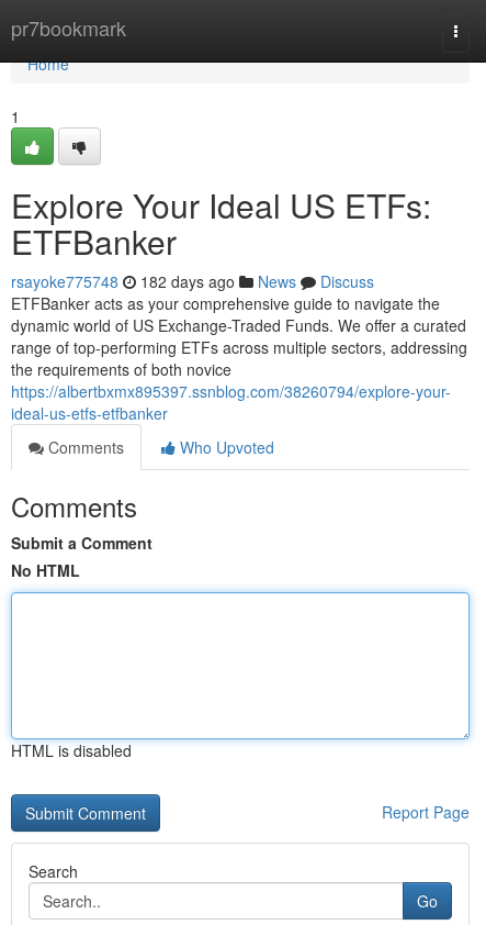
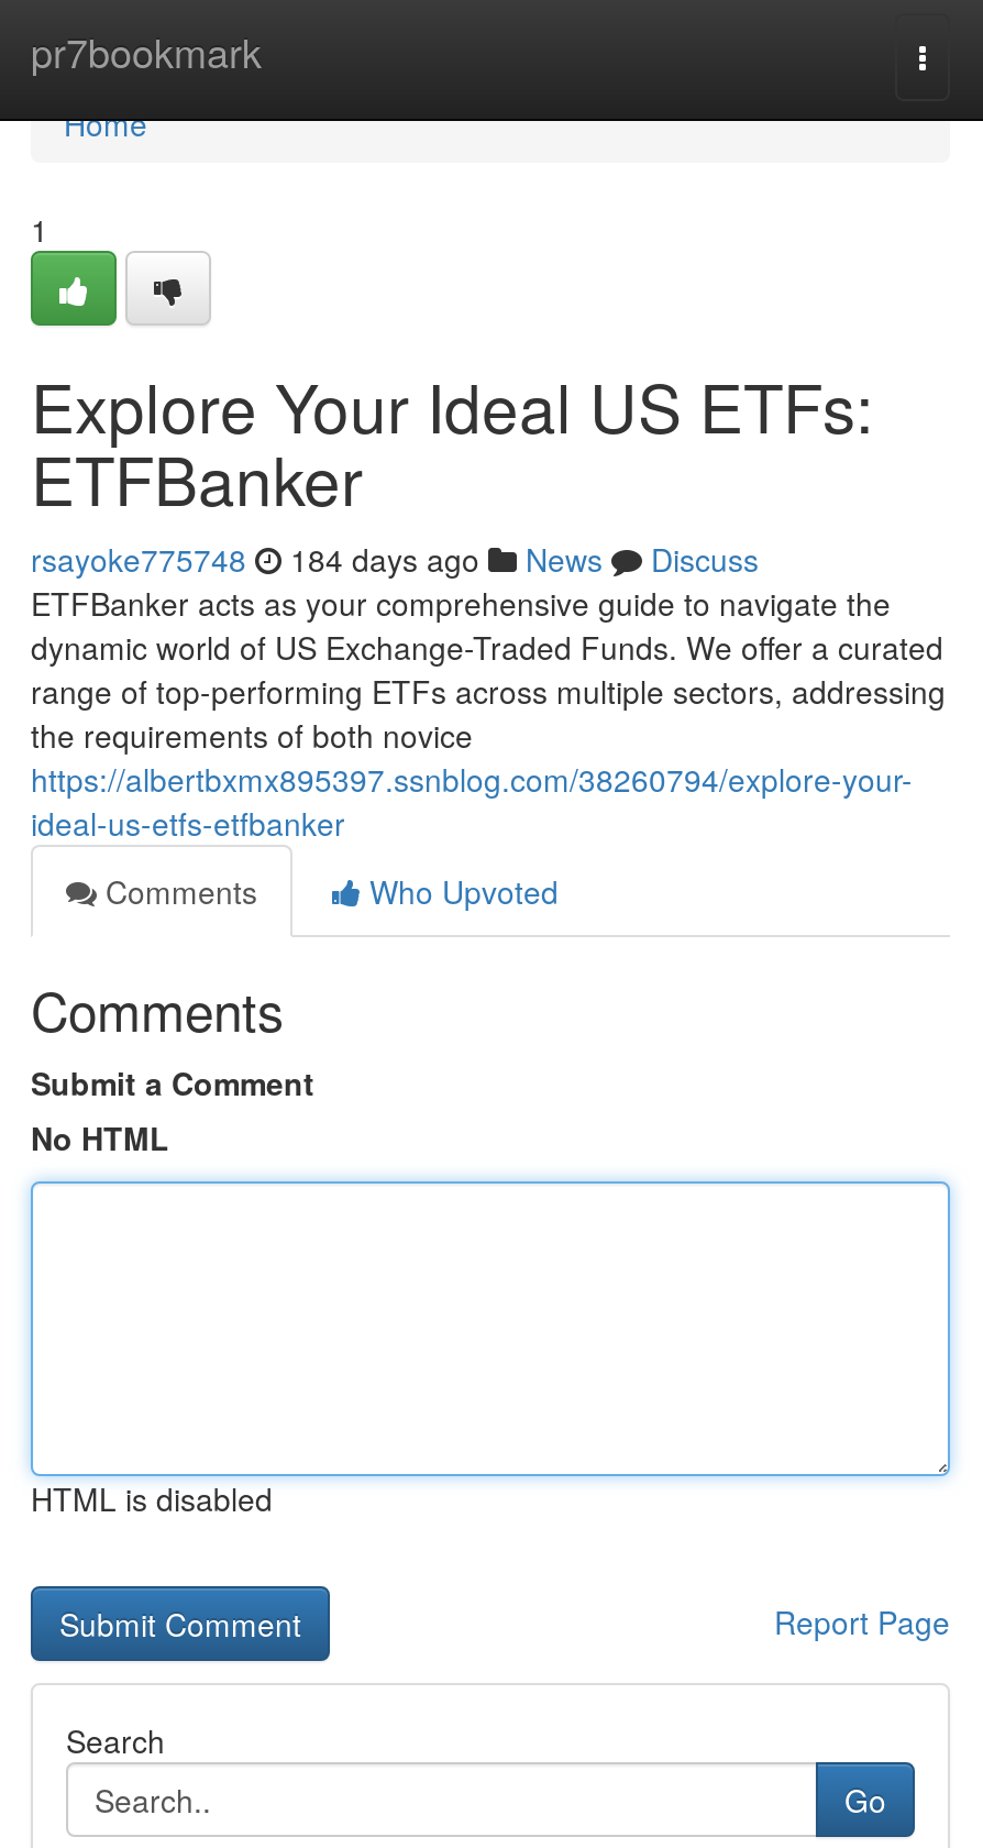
[11,270,374,292] rsayoke775748 182 days ago News Discuss -> [31,537,759,581] rsayoke775748 184 days ago News Discuss

